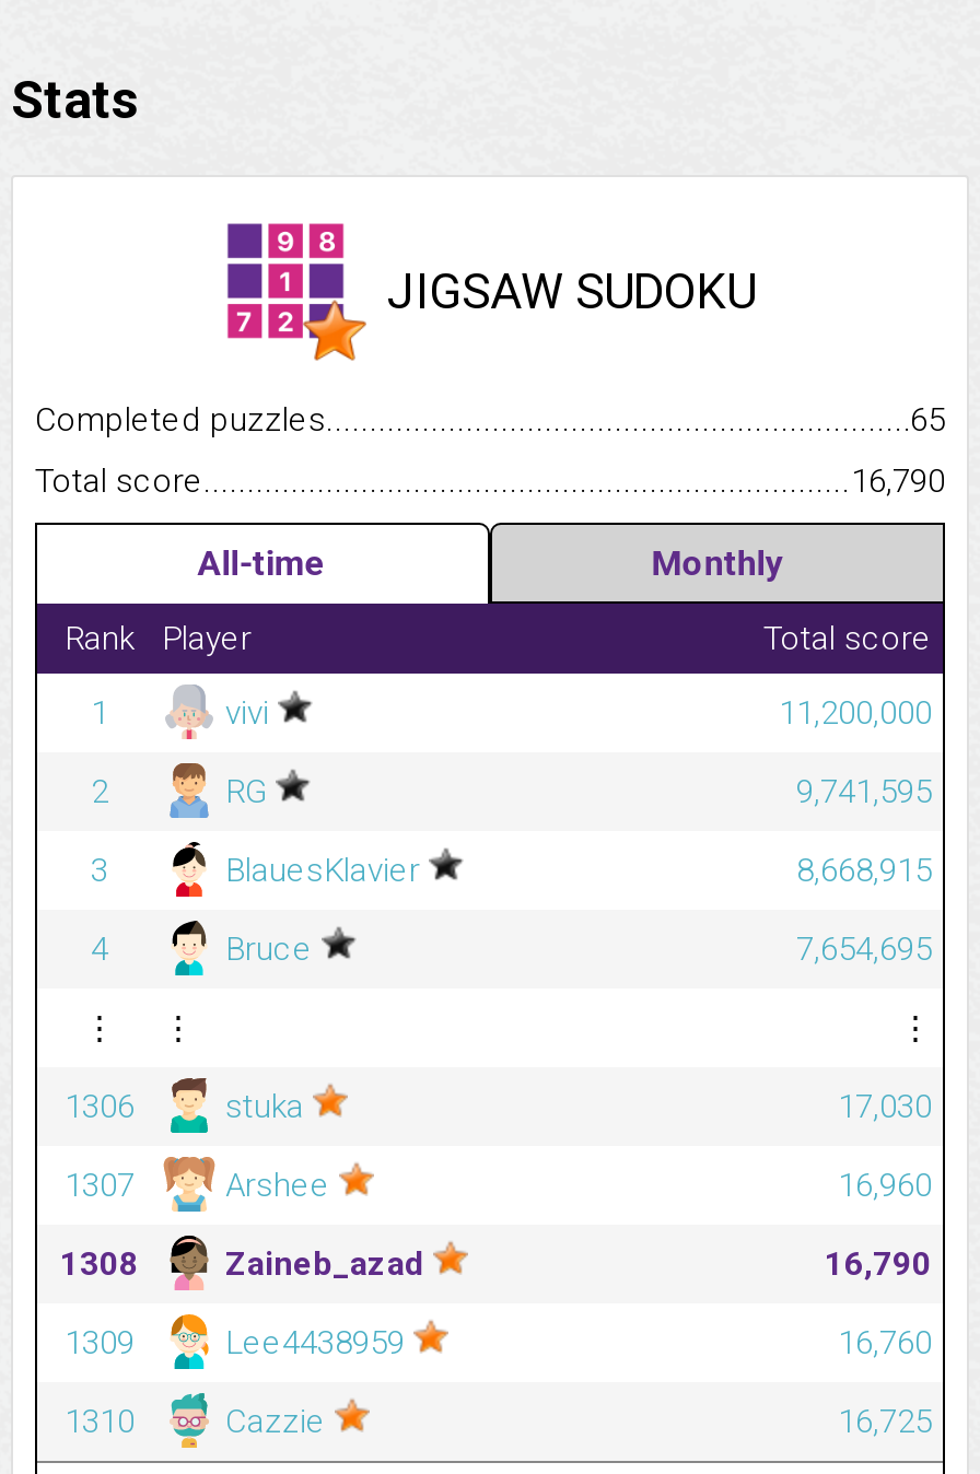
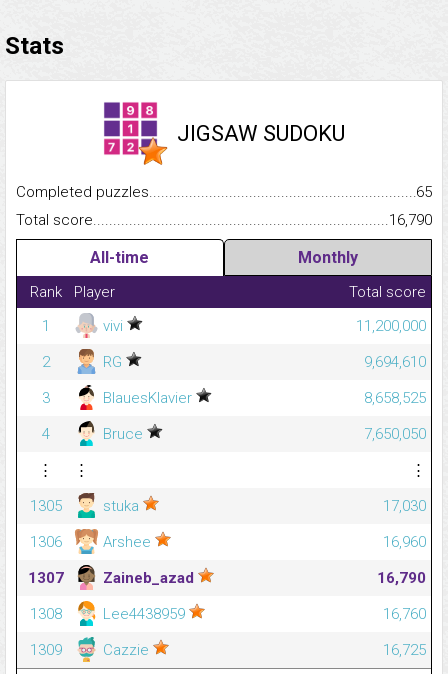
[796,772,932,812] 9,741,595 -> [364,353,426,371] 9,694,610
[796,851,932,890] 8,668,915 -> [364,389,426,407] 8,658,525
[796,930,932,969] 7,654,695 -> [364,425,426,443] 7,650,050
[65,1087,135,1126] 1306 -> [29,497,61,515] 1305
[65,1166,135,1205] 1307 -> [29,533,61,551] 1306
[60,1245,433,1284] 1308 Zaineb_azad -> [27,569,198,587] 1307 Zaineb_azad
[65,1323,135,1363] 1309 -> [29,605,61,623] 1308
[65,1402,135,1441] 1310 -> [29,641,61,659] 1309

